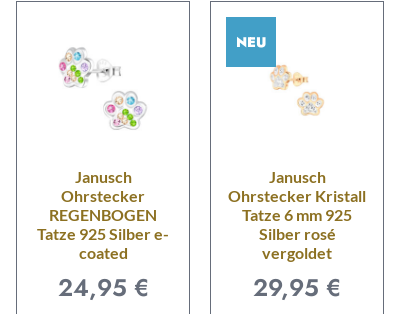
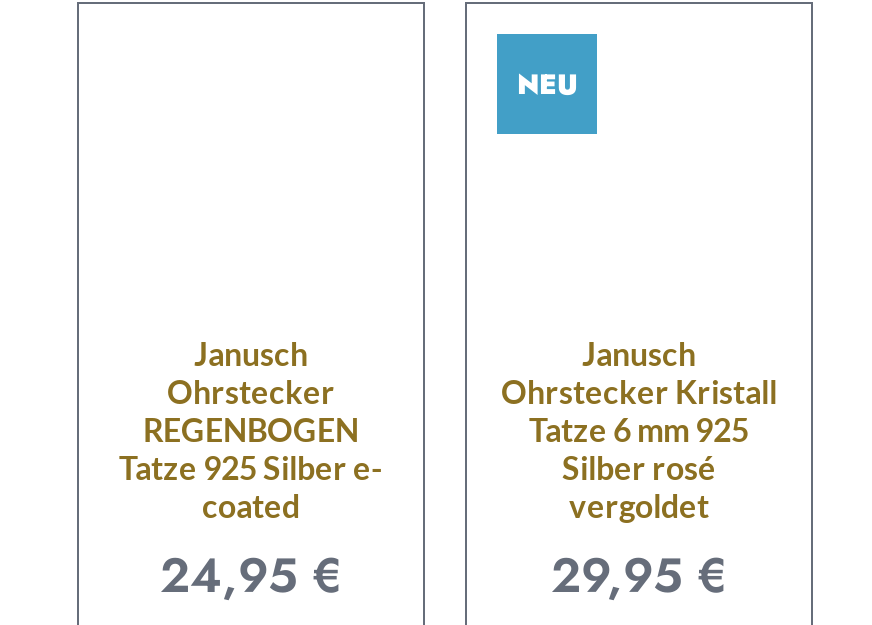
[58,47,147,130] [image] -> none
[269,64,325,116] [image] -> none

